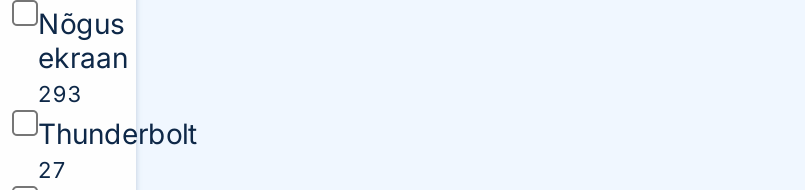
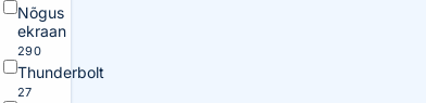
[38,80,82,108] 293 -> [17,43,42,59] 290

